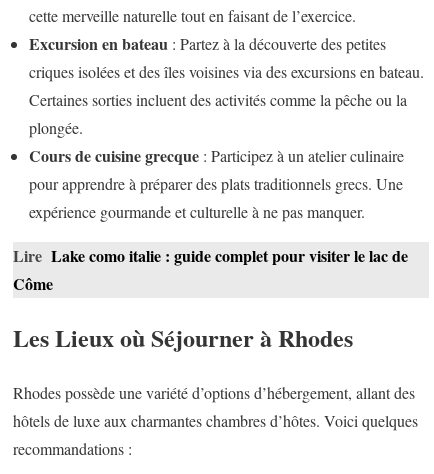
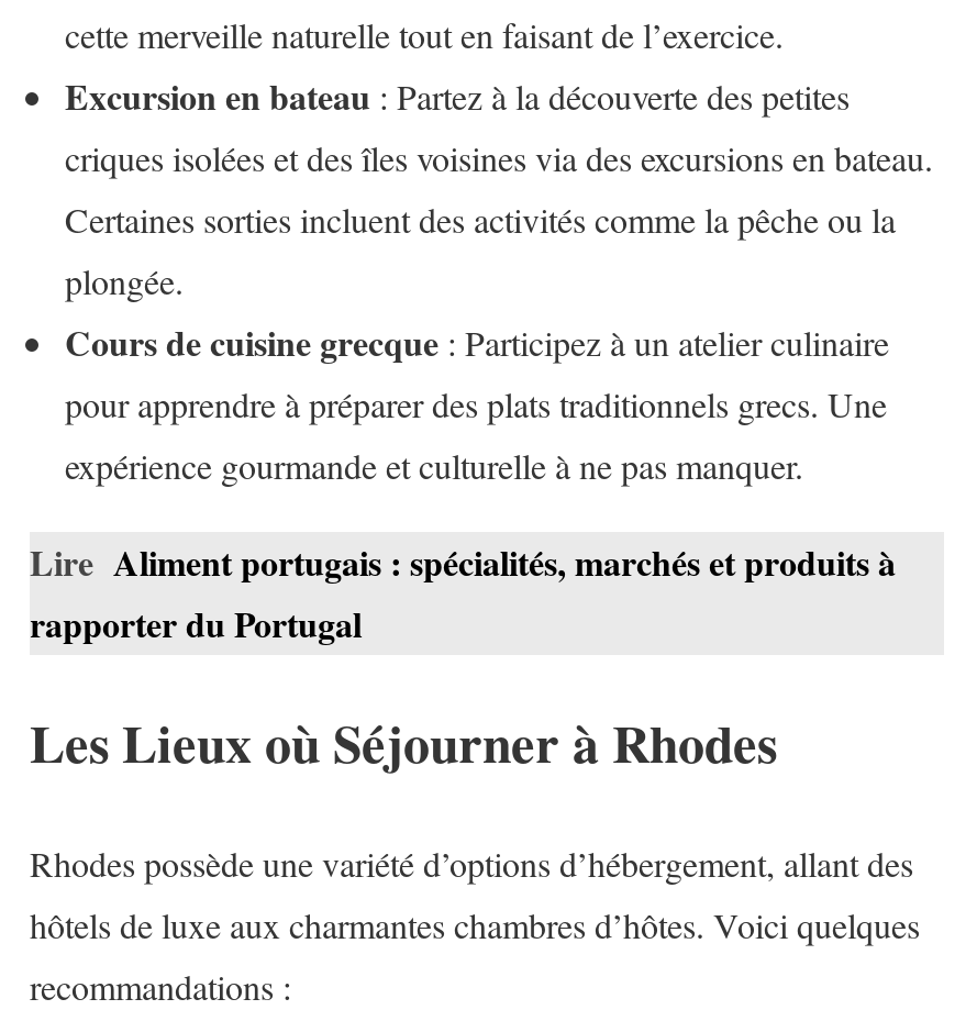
[13,243,408,294] Lire Lake como italie : guide complet pour visiter le lac de | Côme -> [30,535,896,647] Lire Aliment portugais : spécialités, marchés et produits à | rapporter du Portugal

